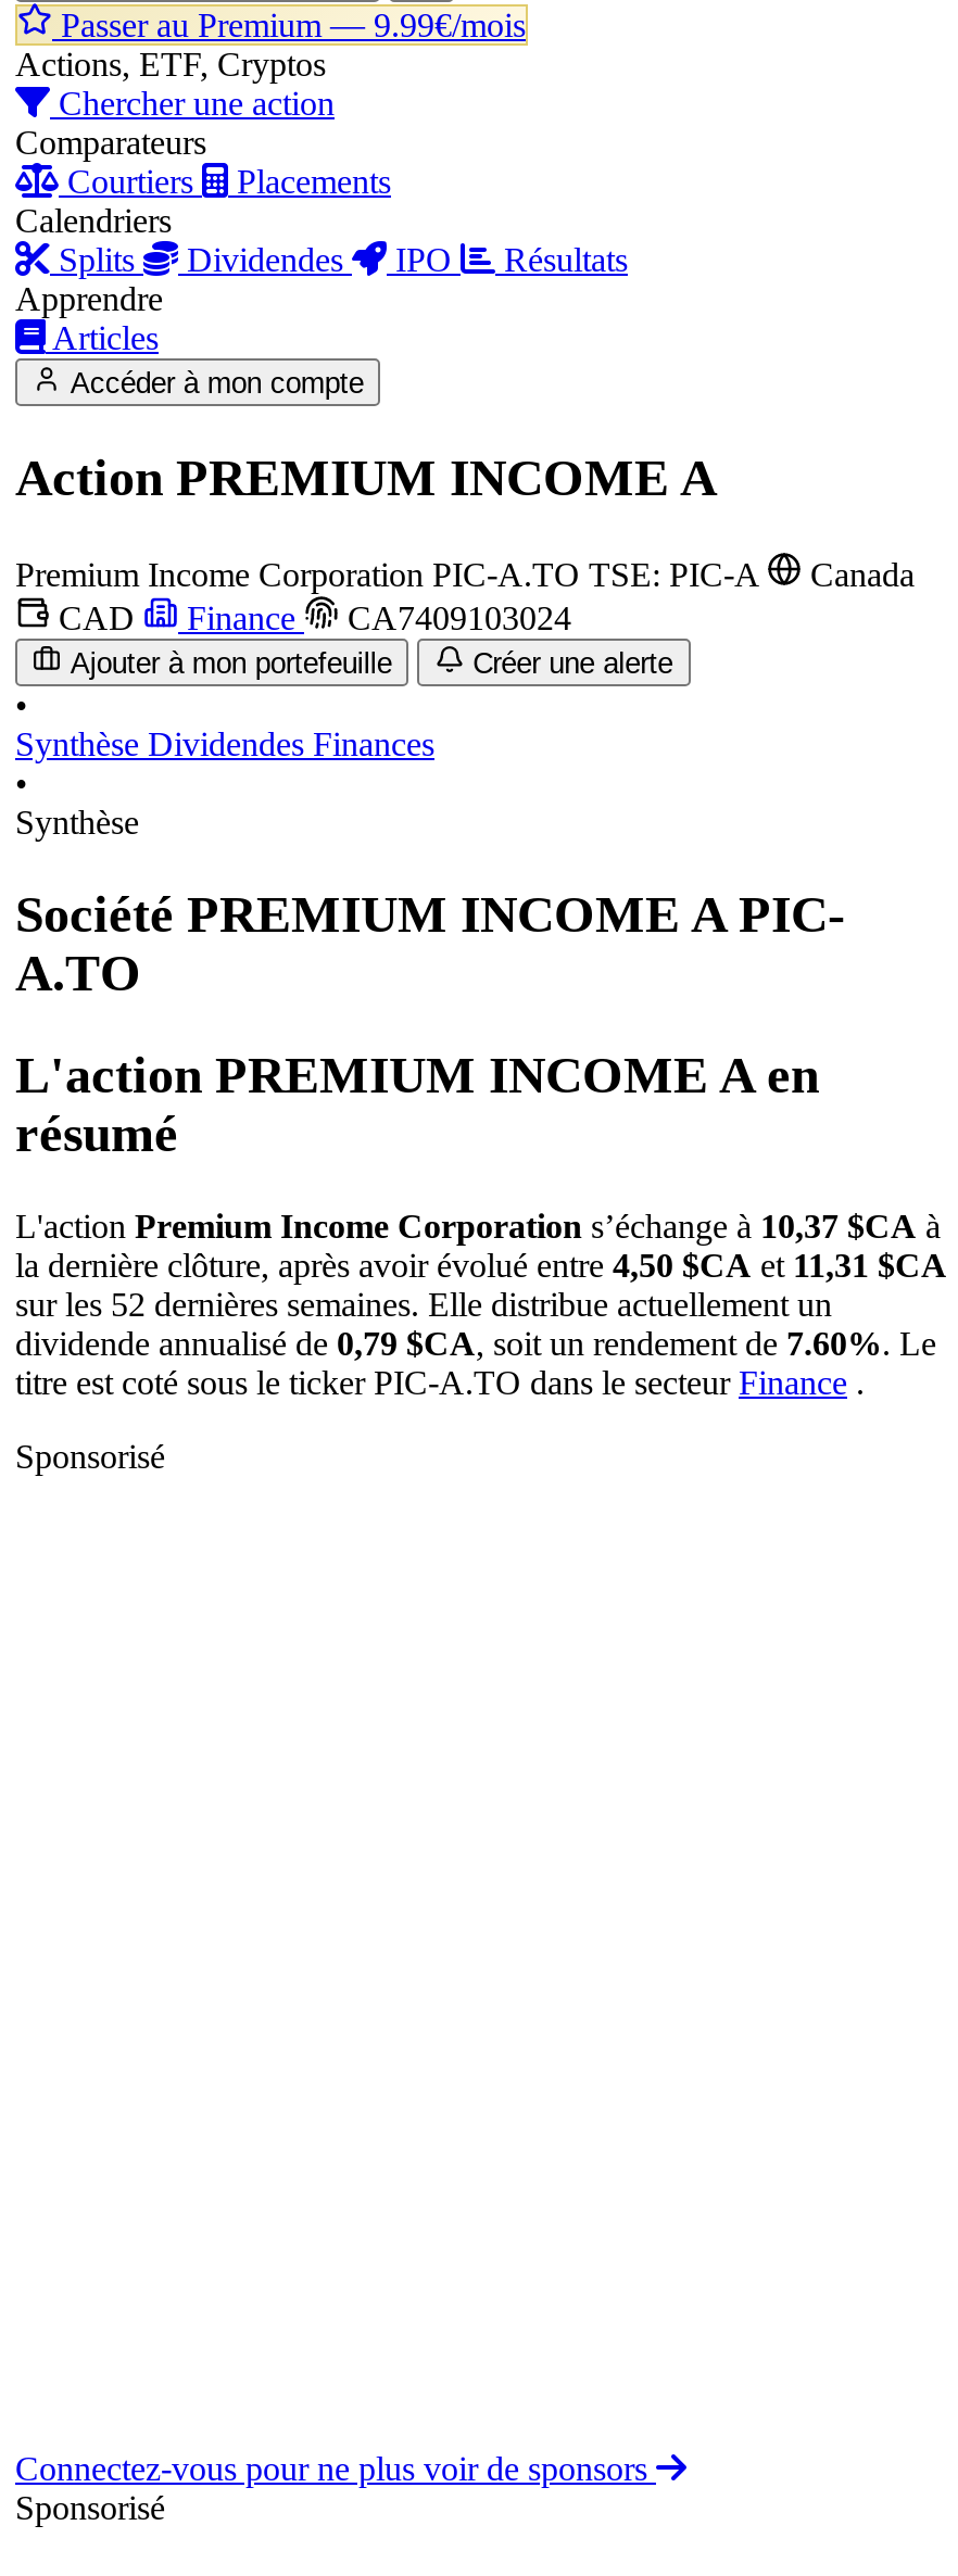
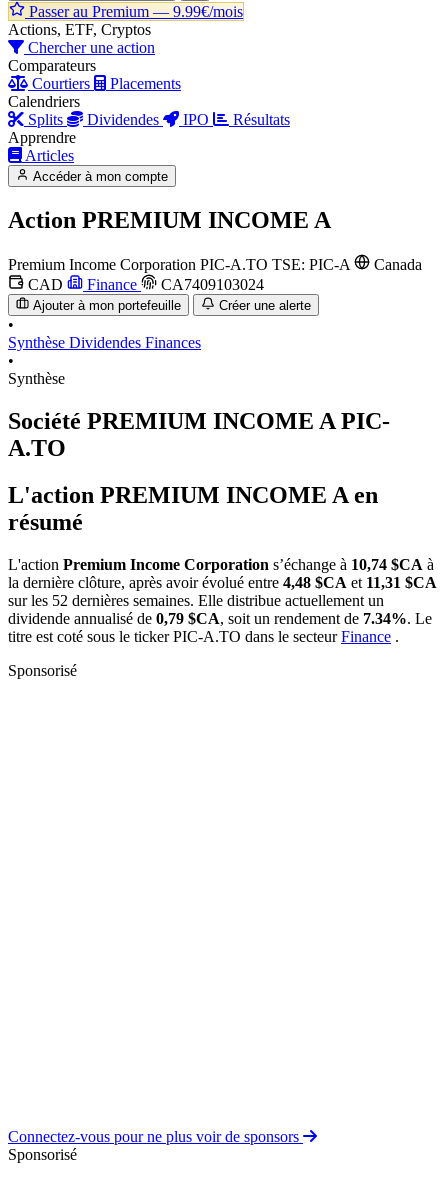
[15,1207,941,1244] L'action Premium Income Corporation s’échange à 10,37 $CA à -> [8,556,434,573] L'action Premium Income Corporation s’échange à 10,74 $CA à
[15,1246,947,1283] la dernière clôture, après avoir évolué entre 4,50 $CA et 11,31 $CA -> [8,574,437,591] la dernière clôture, après avoir évolué entre 4,48 $CA et 11,31 $CA
[15,1324,936,1361] dividende annualisé de 0,79 $CA, soit un rendement de 7.60%. Le -> [8,610,432,627] dividende annualisé de 0,79 $CA, soit un rendement de 7.34%. Le

